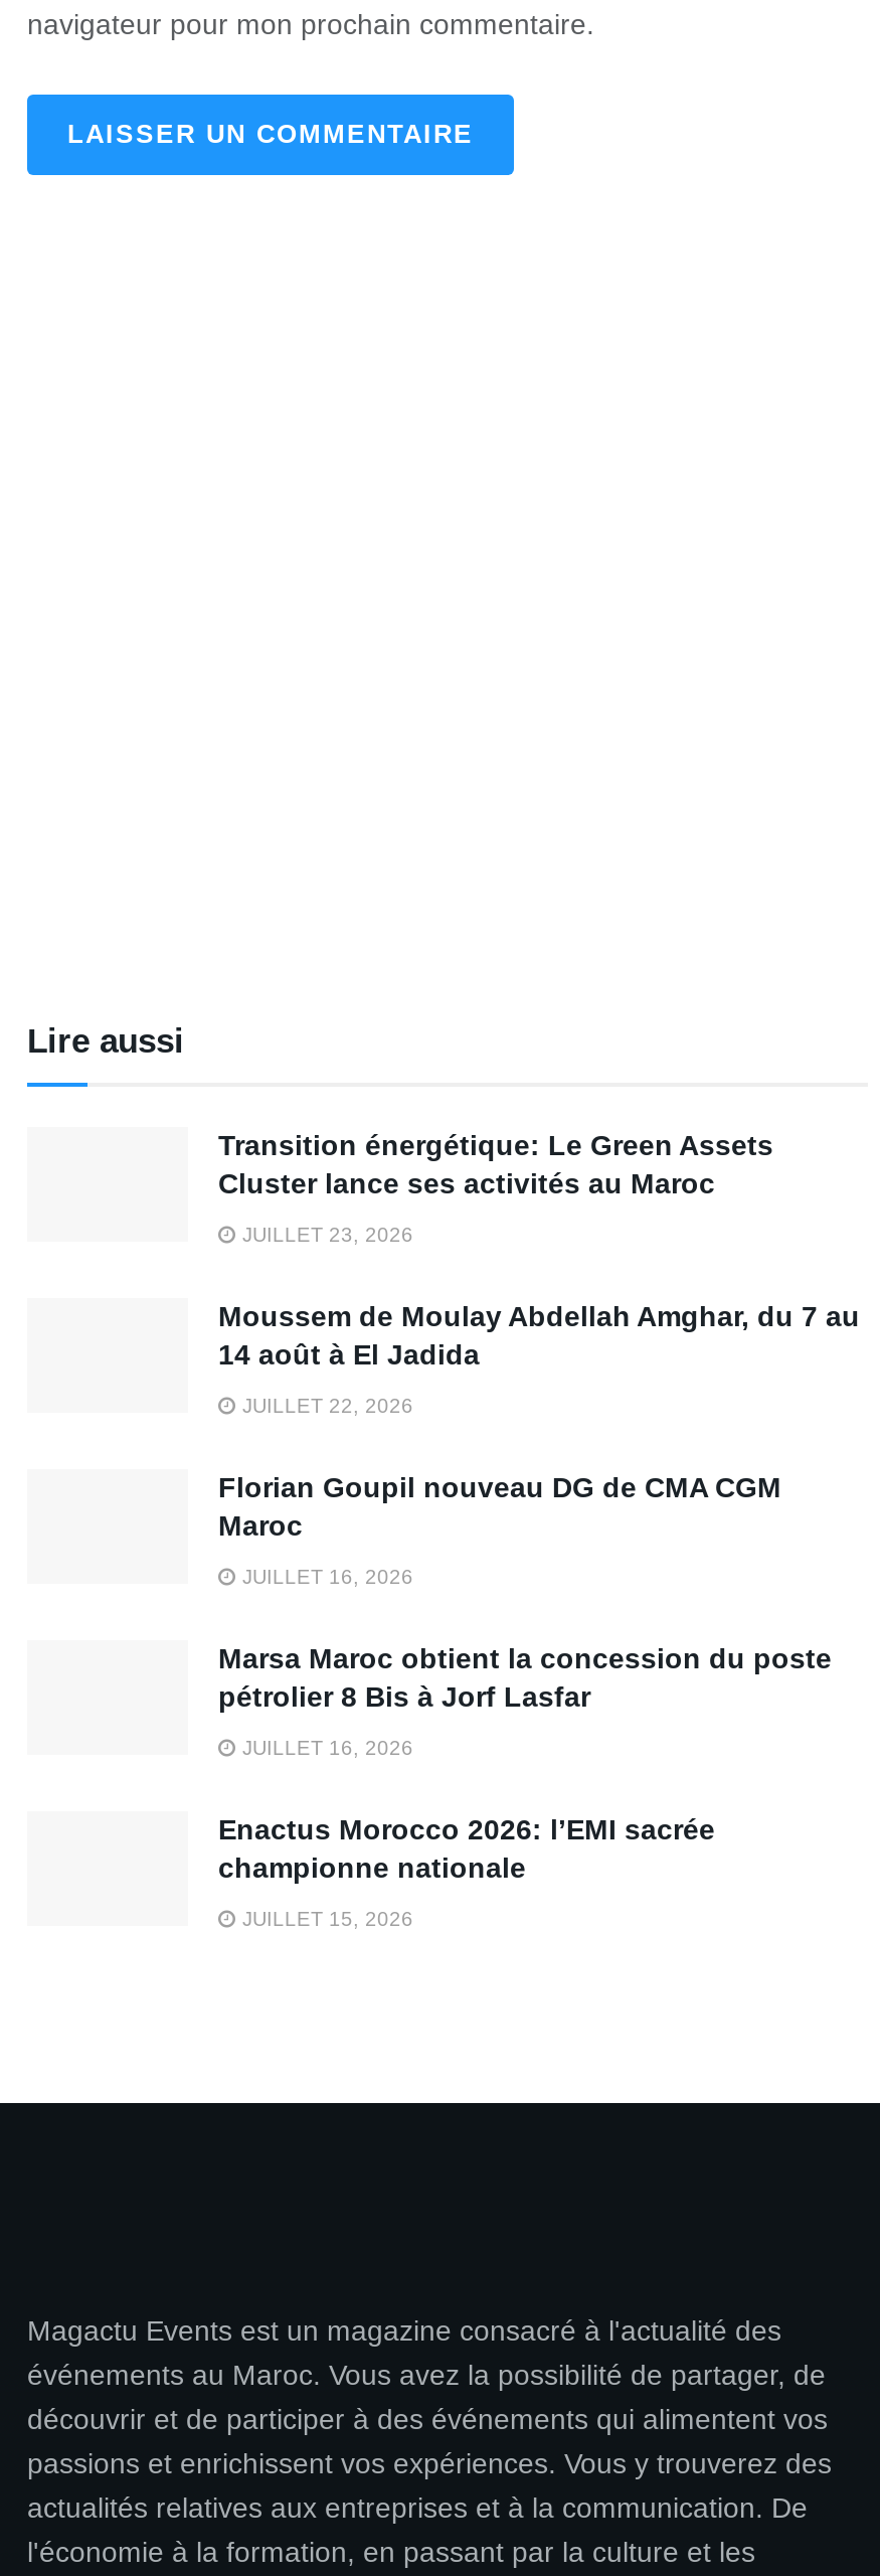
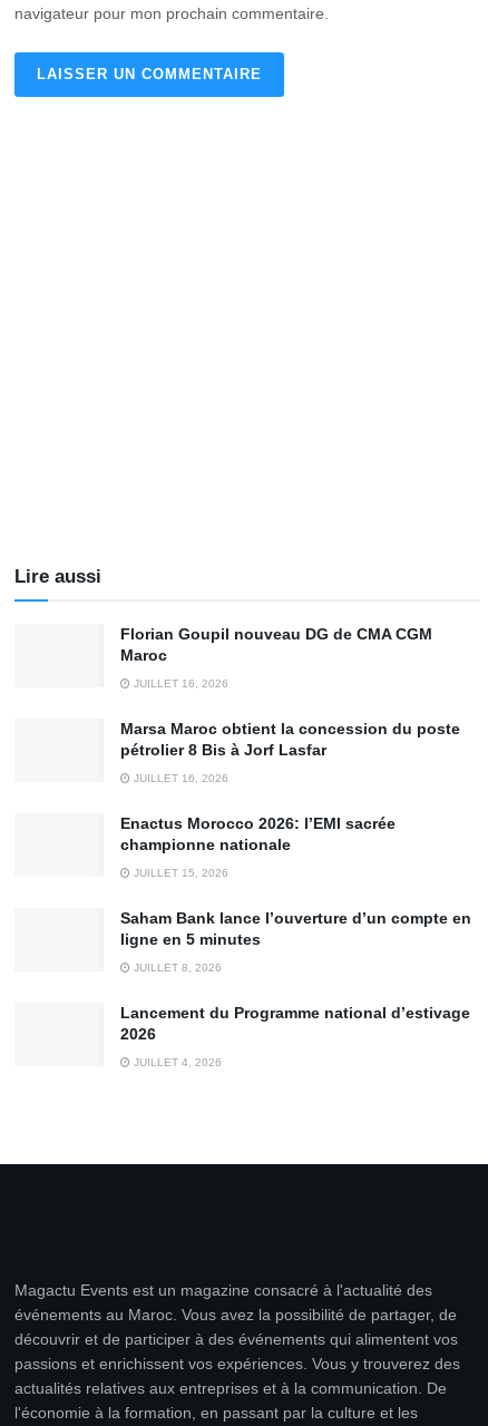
[218,1129,860,1417] Transition énergétique: Le Green Assets | Cluster lance ses activités au Maroc | JUILLET 23, 2026 | Moussem de Moulay Abdellah Amghar, du 7 au | 14 août à El Jadida | JUILLET 22, 2026 -> none
moved [218,1471,832,1930] -> [120,625,460,879]: Florian Goupil nouveau DG de CMA CGM | Maroc | JUILLET 16, 2026 | ... | championne nationale | JUILLET 15, 2026
none -> [120,909,471,1068] Saham Bank lance l’ouverture d’un compte en | ligne en 5 minutes | JUILLET 8, 2026 | Lancement du Programme national d’estivage | 2026 | JUILLET 4, 2026

